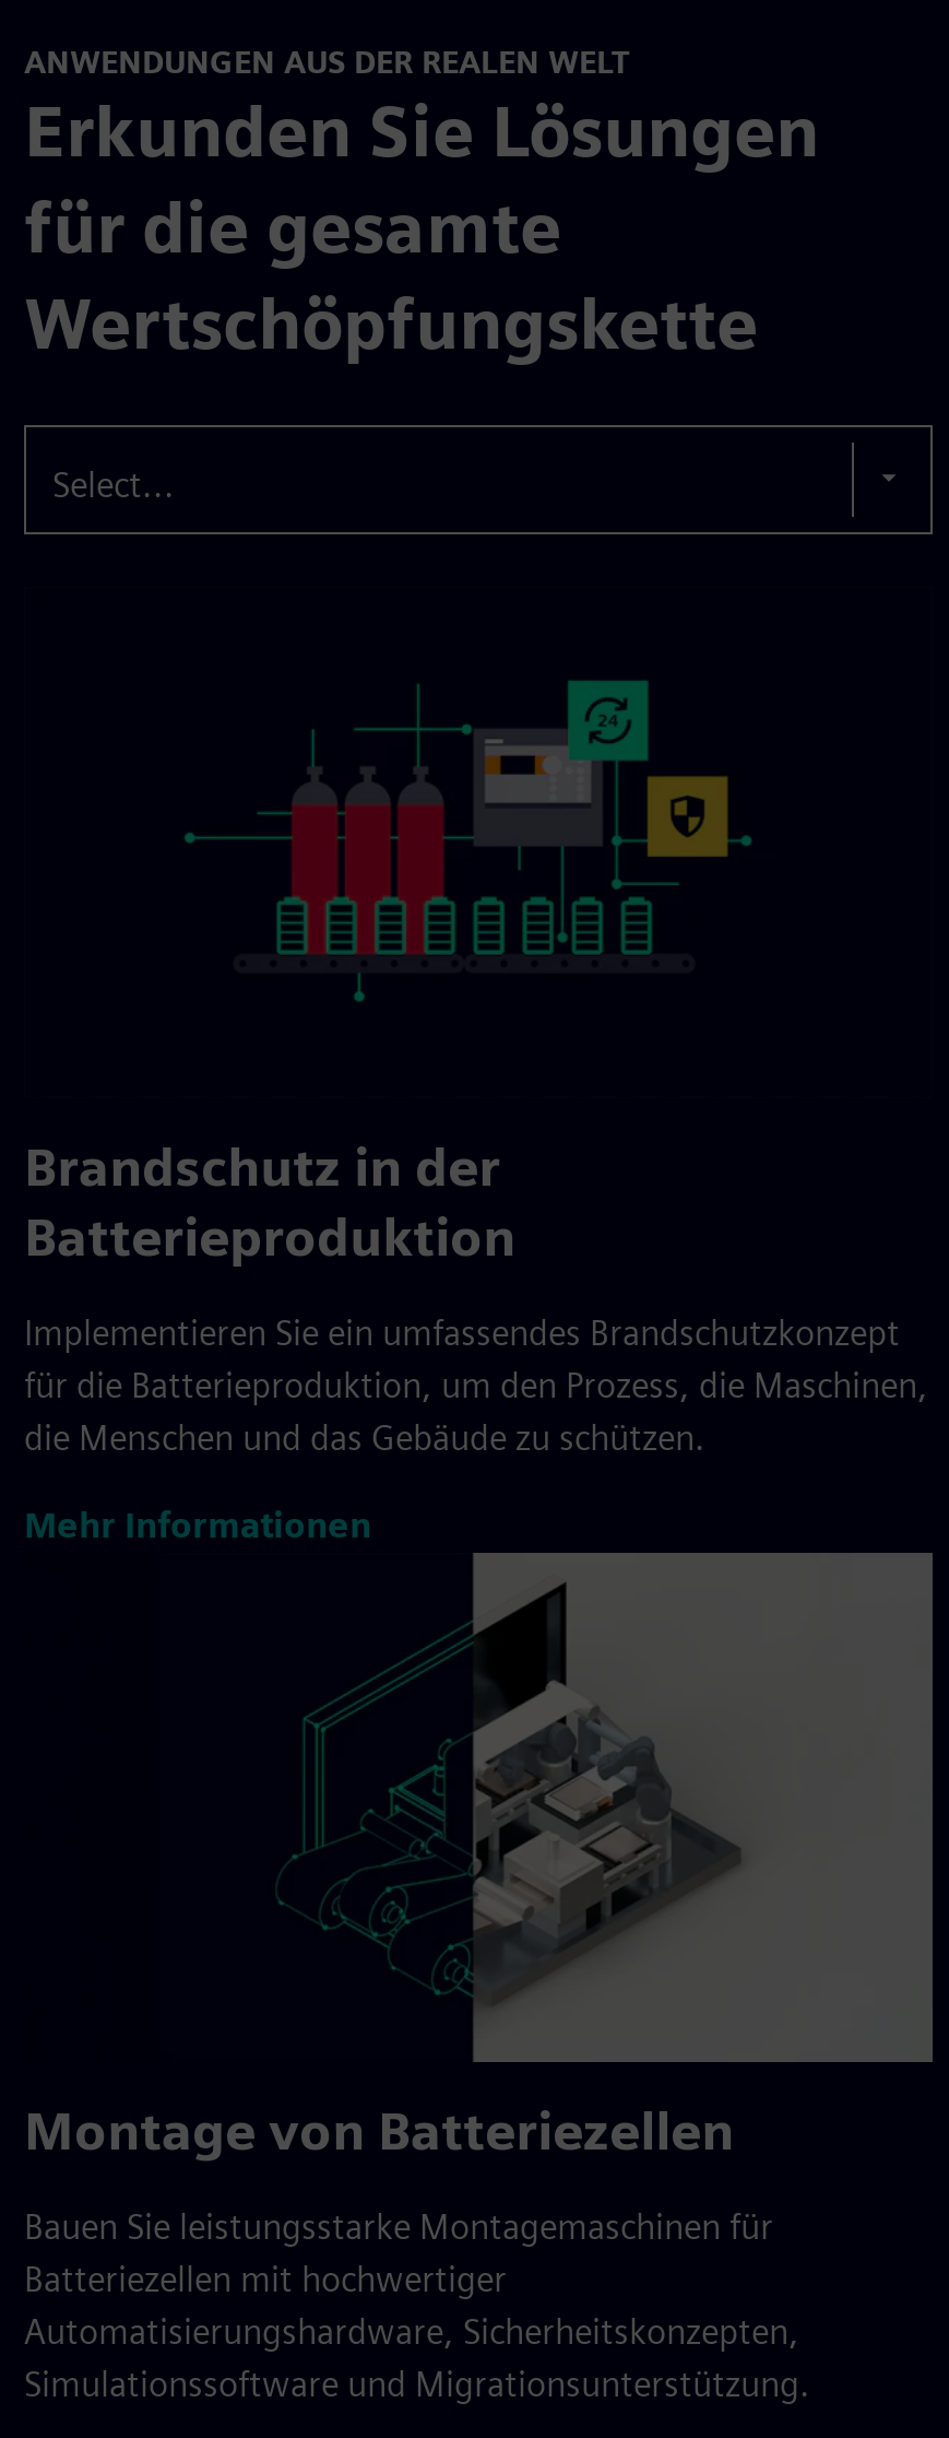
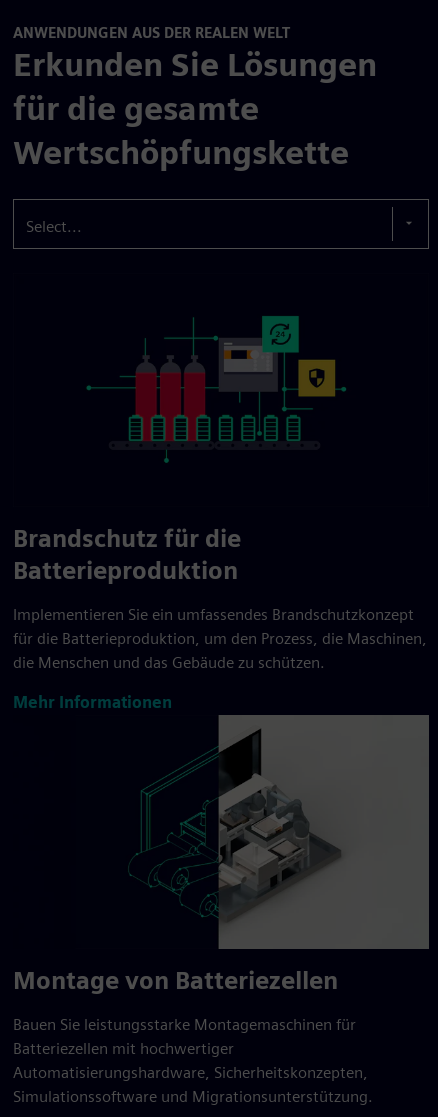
[24,1135,500,1198] Brandschutz in der -> [13,524,241,553] Brandschutz für die

